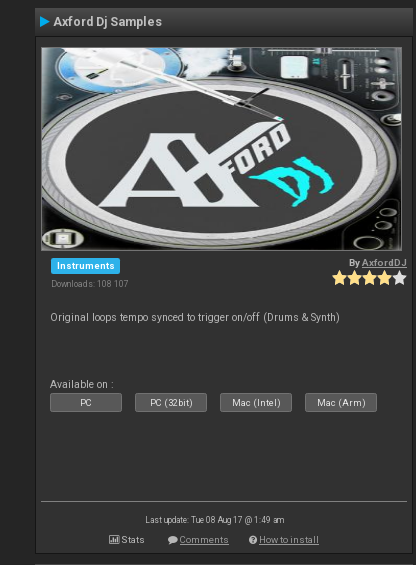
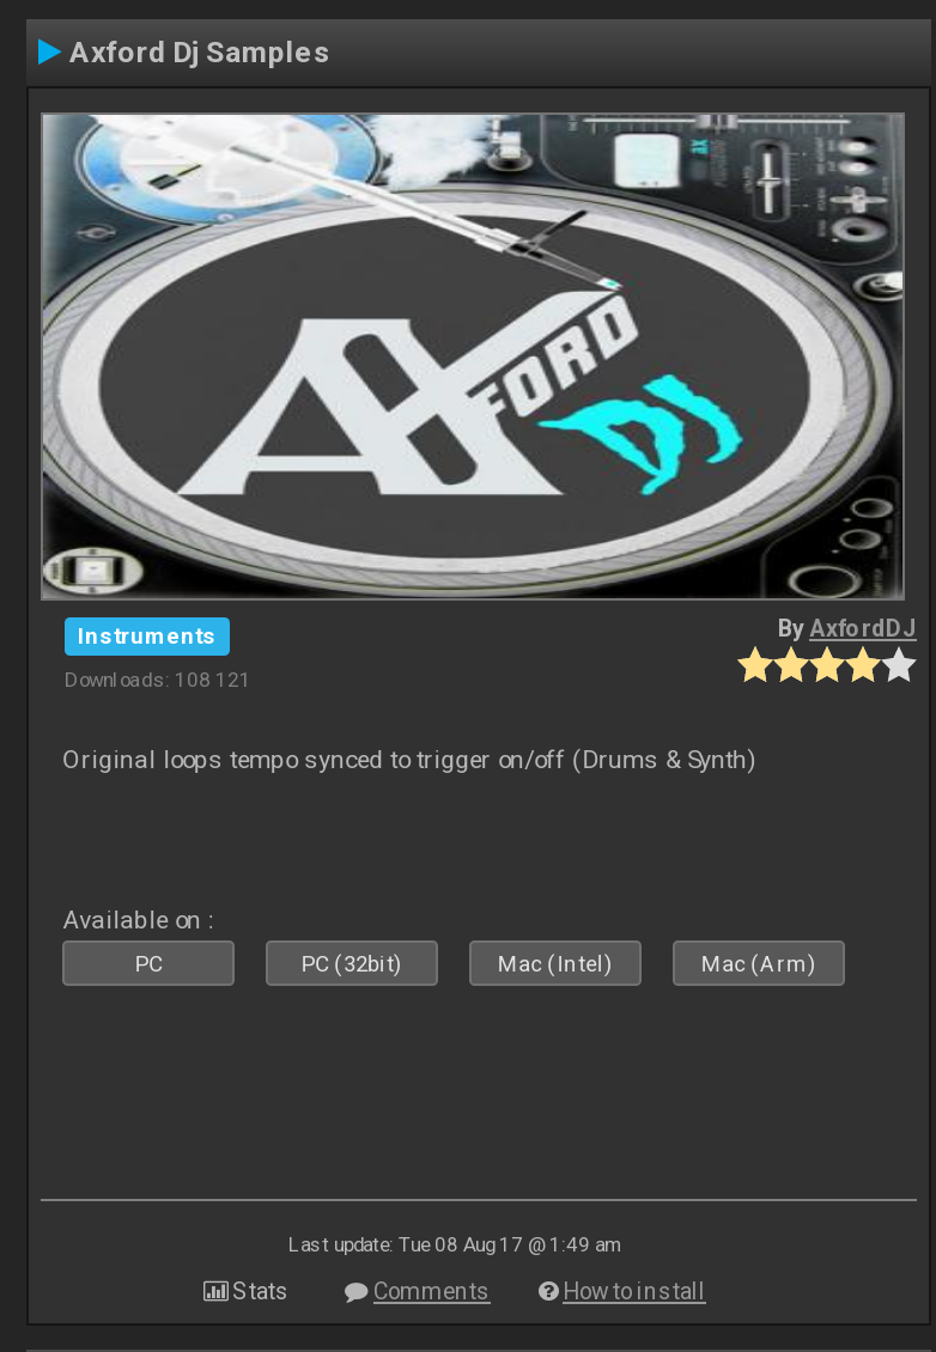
[51,279,129,289] Downloads: 108 107 -> [65,667,251,691] Downloads: 108 121

